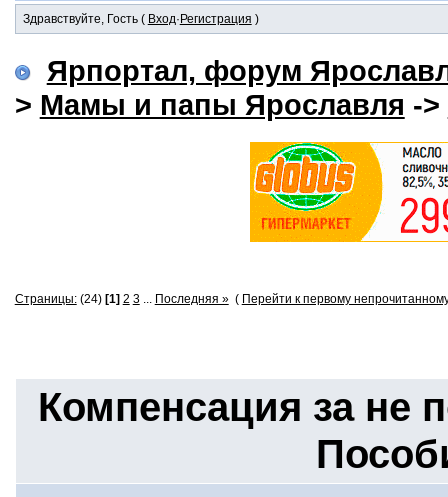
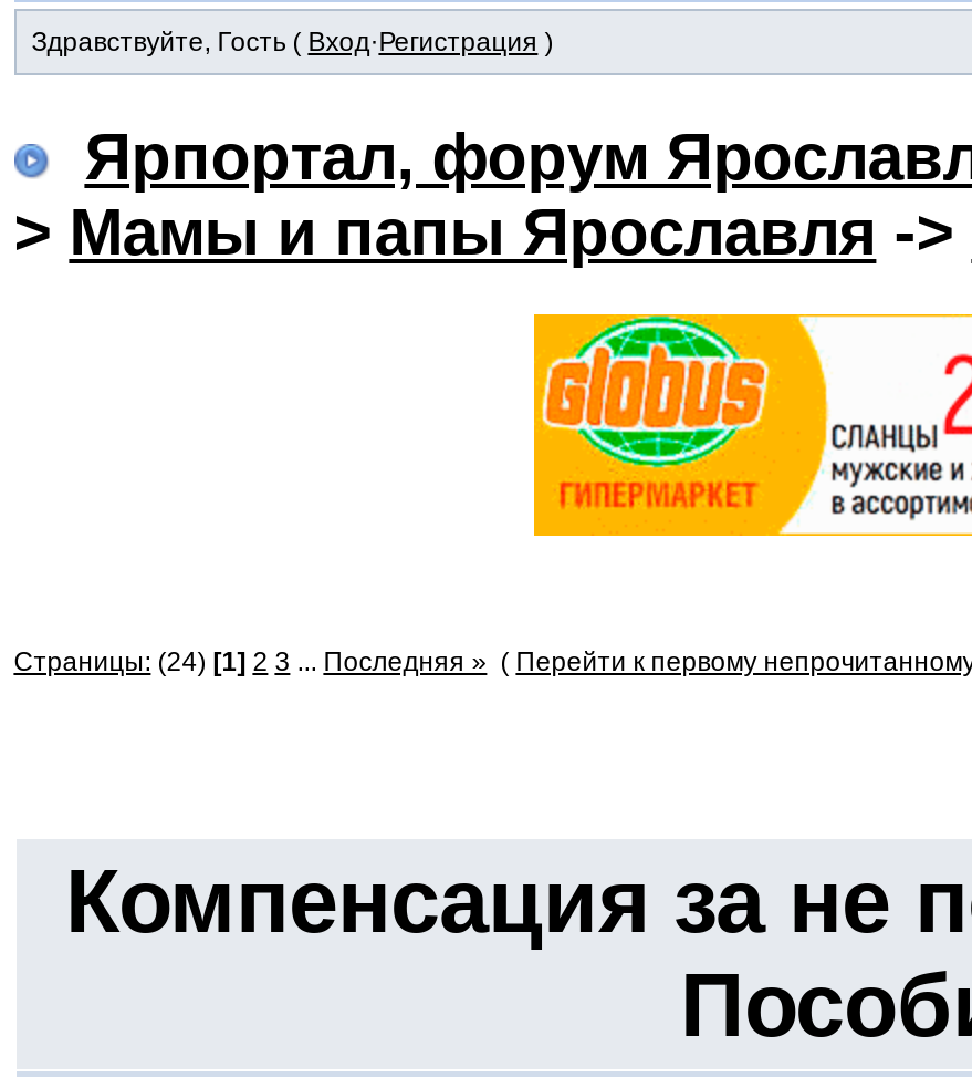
[383,146,445,234] [image] -> [830,325,965,520] [image]

